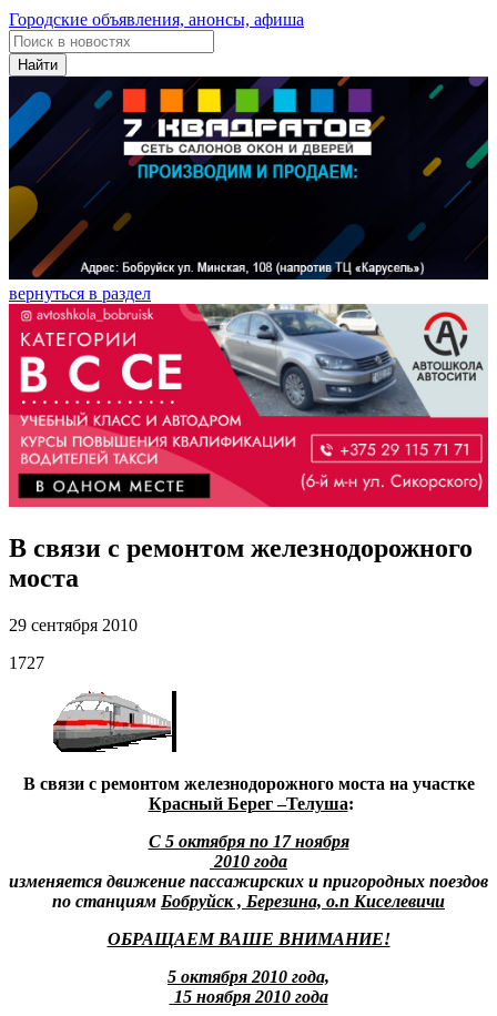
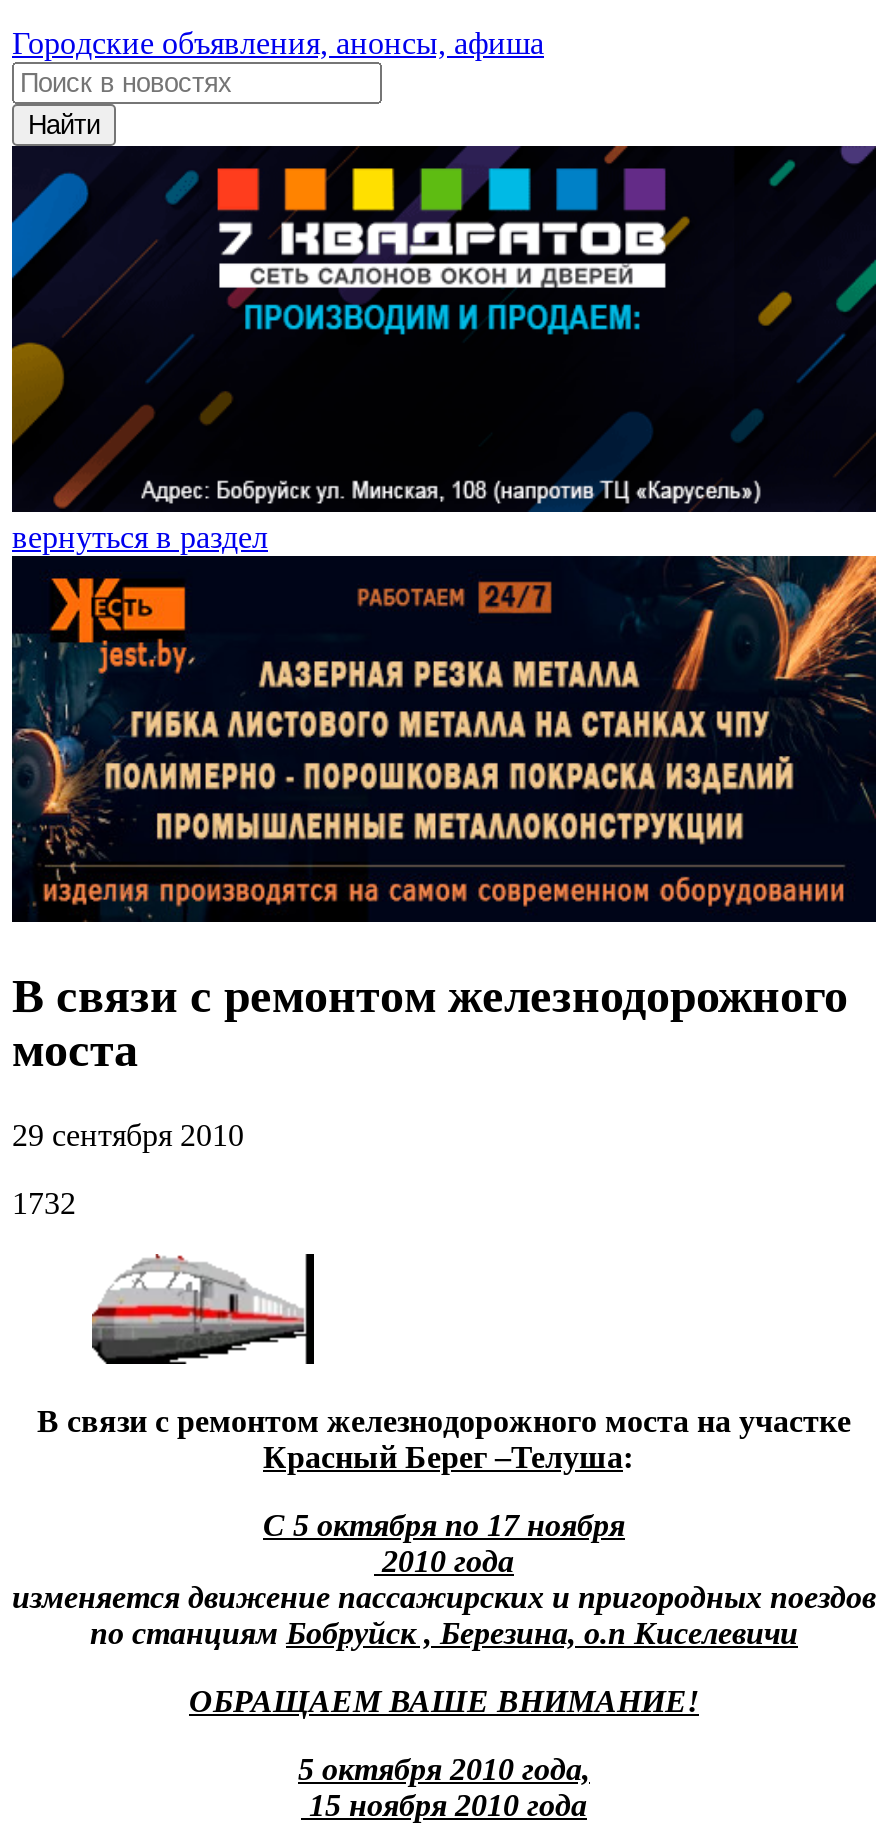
[8,303,489,508] [image] -> [10,554,878,924] [image]
[9,653,44,672] 1727 -> [12,1186,76,1220] 1732

